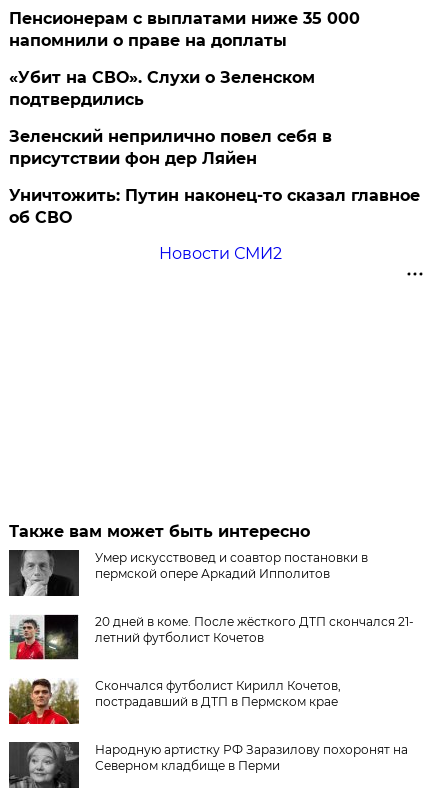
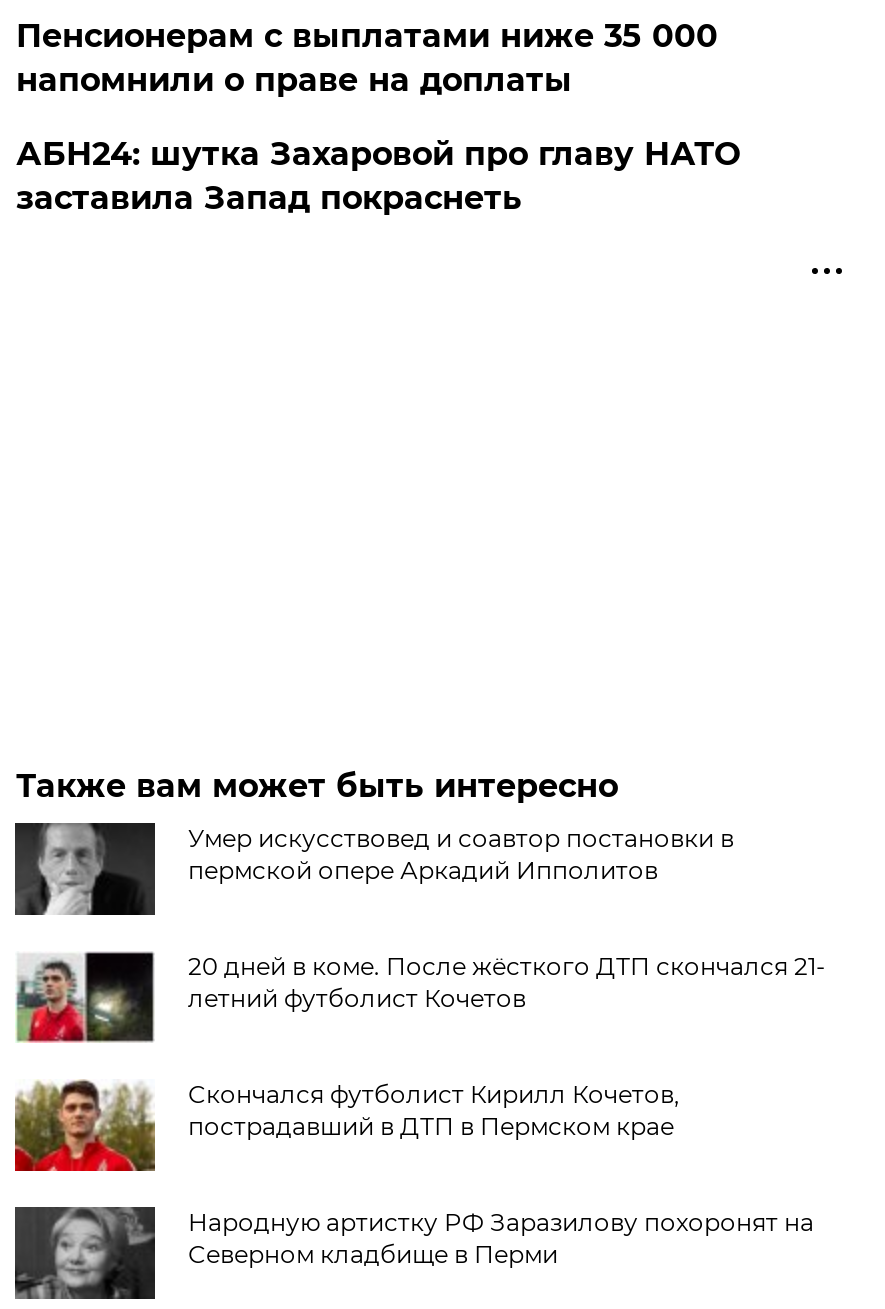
[9,68,420,263] «Убит на СВО». Слухи о Зеленском | подтвердились | Зеленский неприлично повел cебя в | присутствии фон дер Ляйен | Уничтожить: Путин наконец-то сказал главное | об СВО | Новости СМИ2 -> [16,135,740,217] АБН24: шутка Захаровой про главу НАТО | заставила Запад покраснеть

